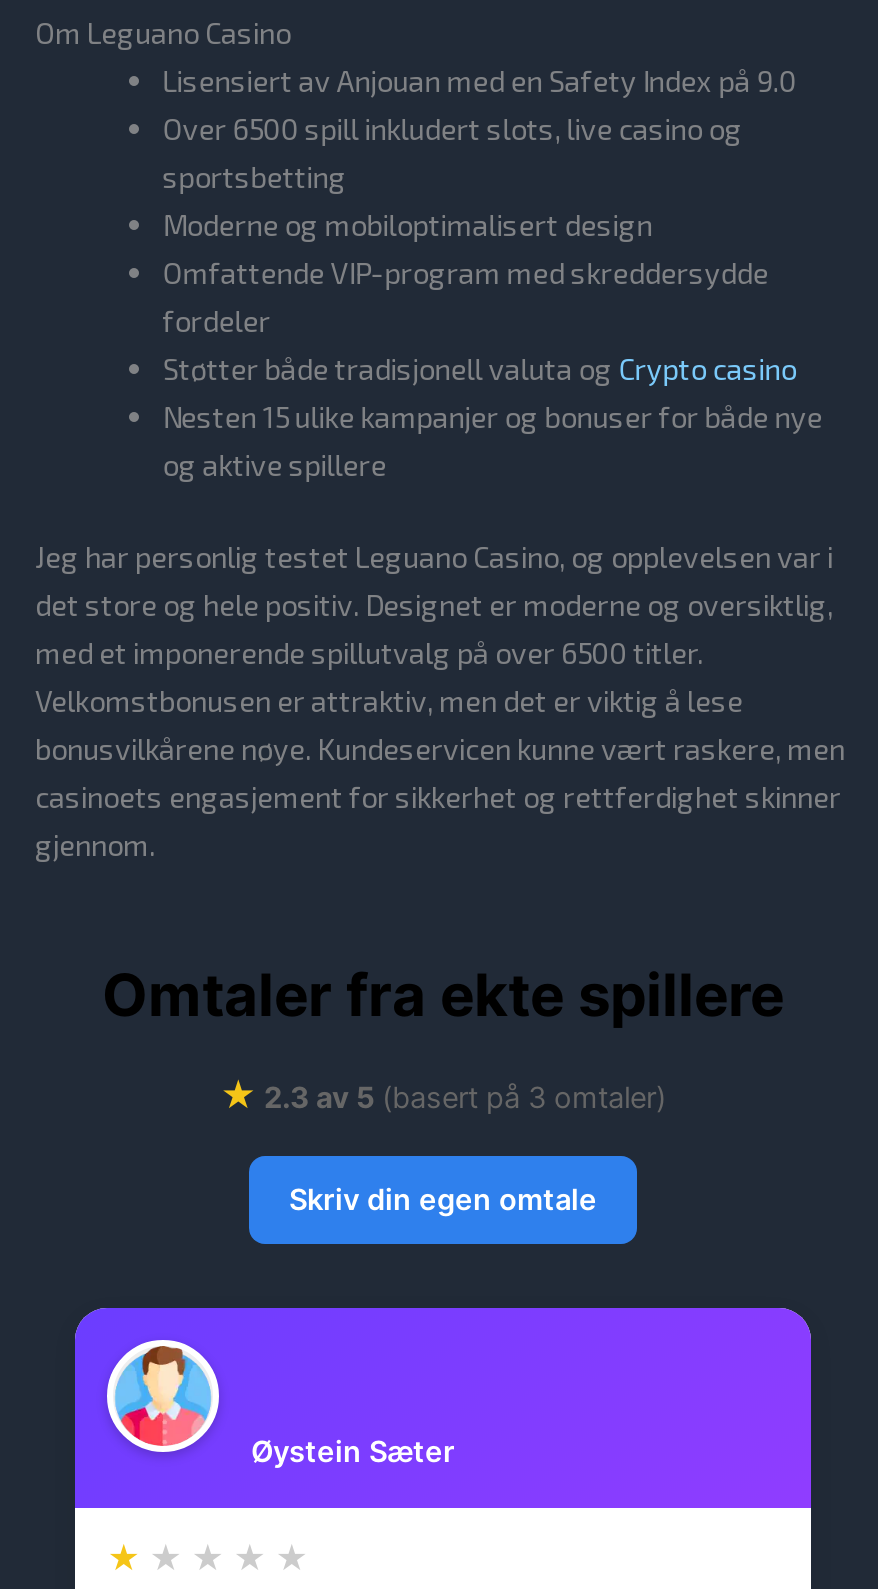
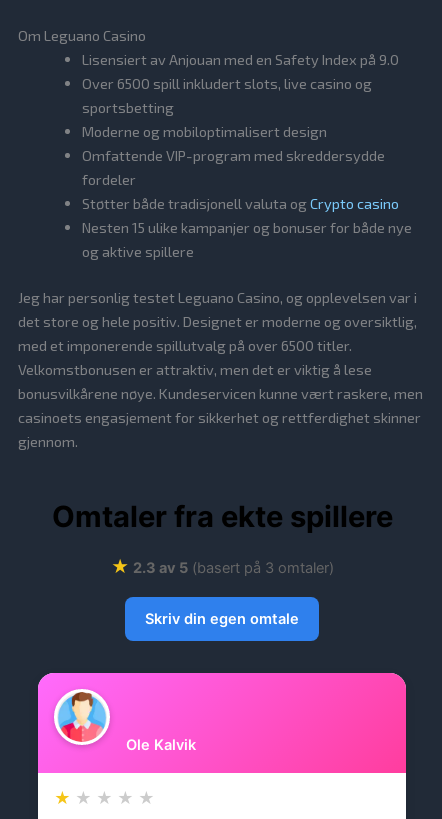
[73,1306,813,1510] [image] | Øystein Sæter -> [37,672,407,774] [image] | Ole Kalvik

